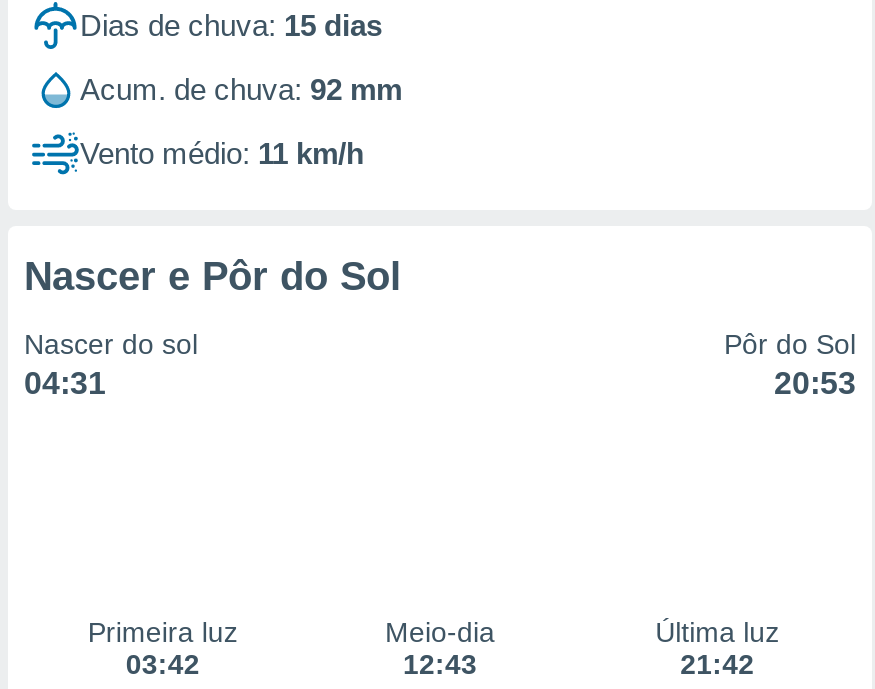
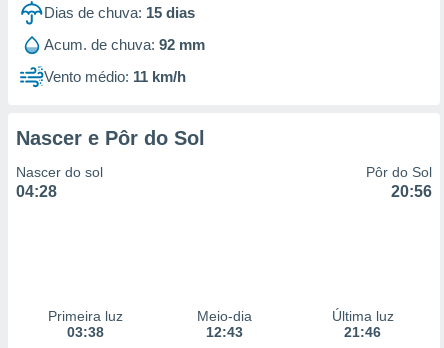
[24,366,106,400] 04:31 -> [16,183,57,200] 04:28
[774,366,856,400] 20:53 -> [391,183,432,200] 20:56
[126,648,200,680] 03:42 -> [67,324,104,340] 03:38
[680,648,754,680] 21:42 -> [344,324,381,340] 21:46

